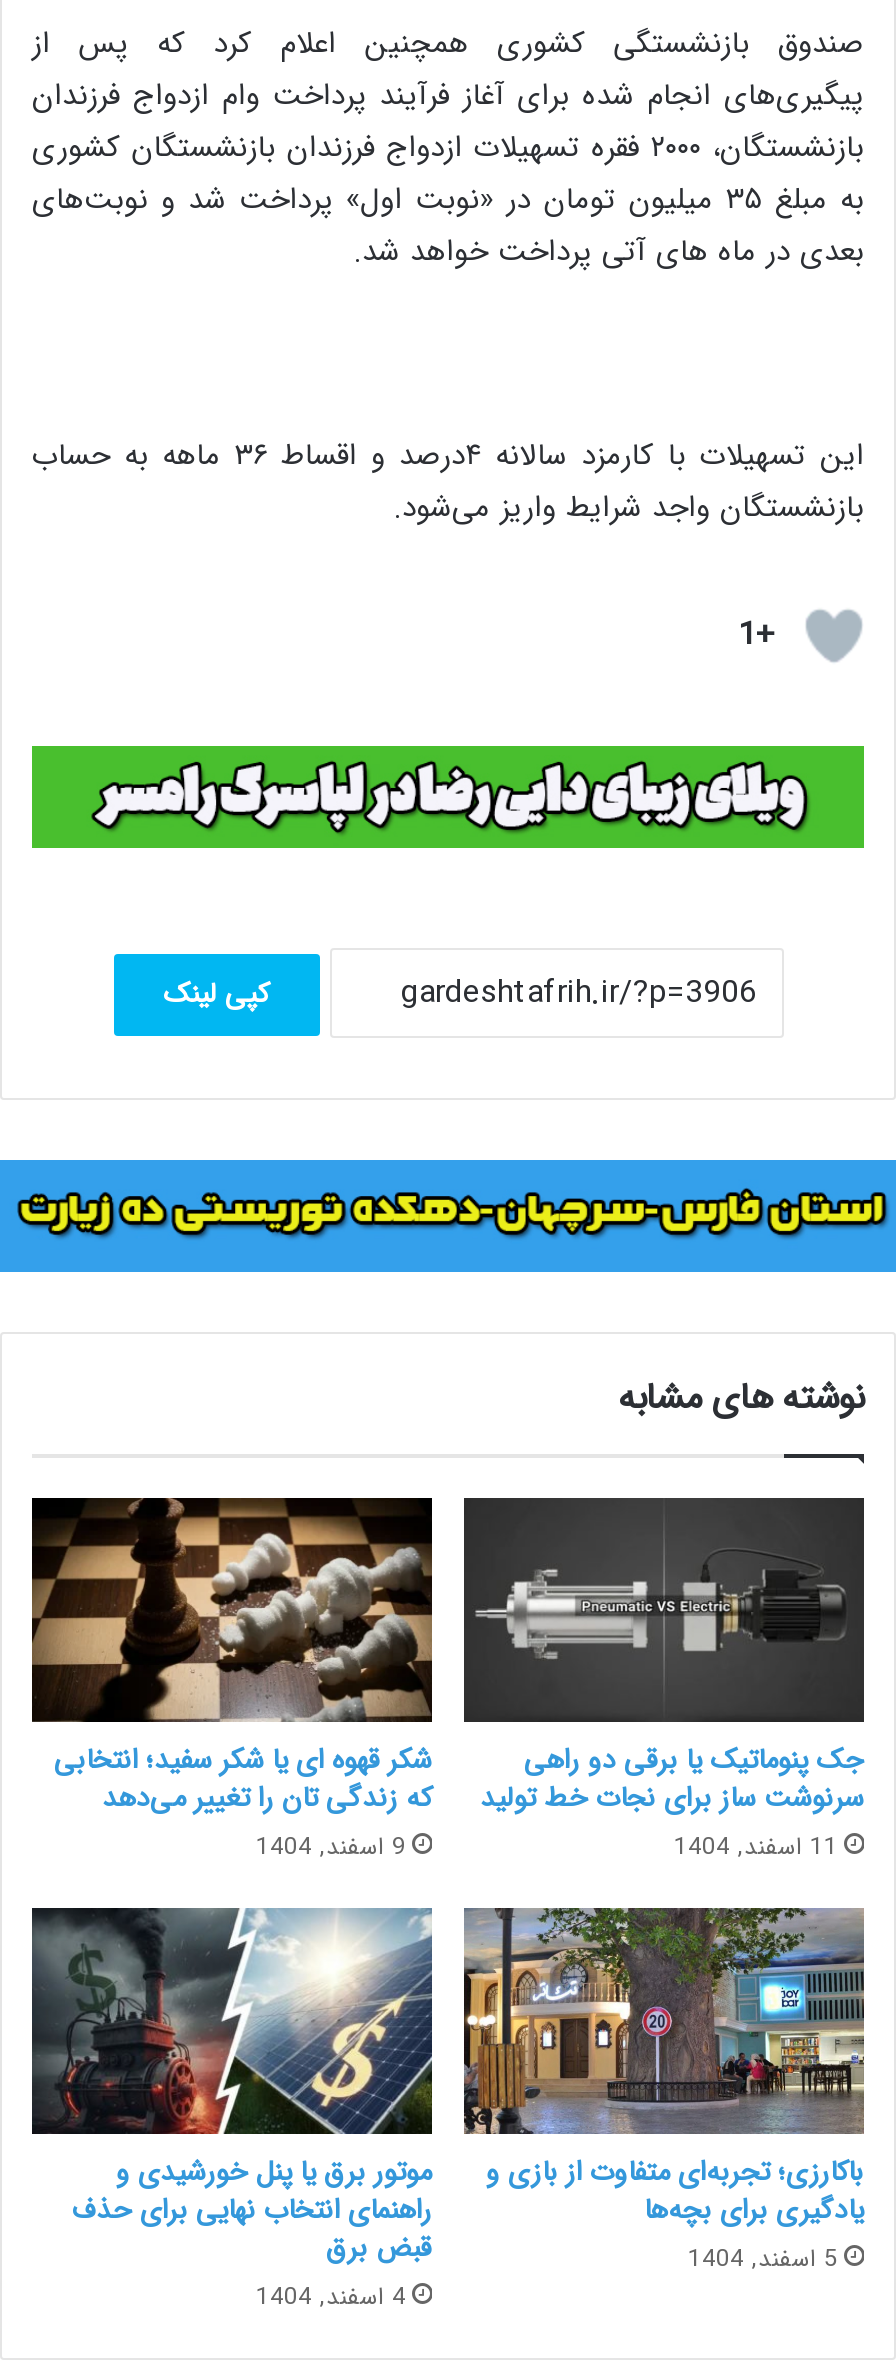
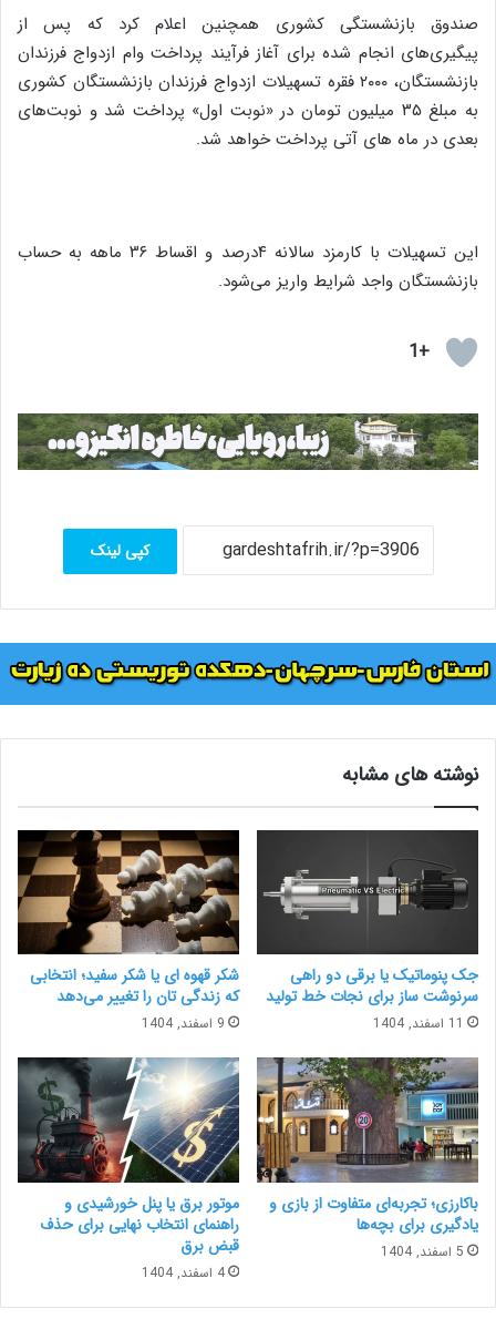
[30,744,866,850] [image] -> [17,412,479,471] [image]

